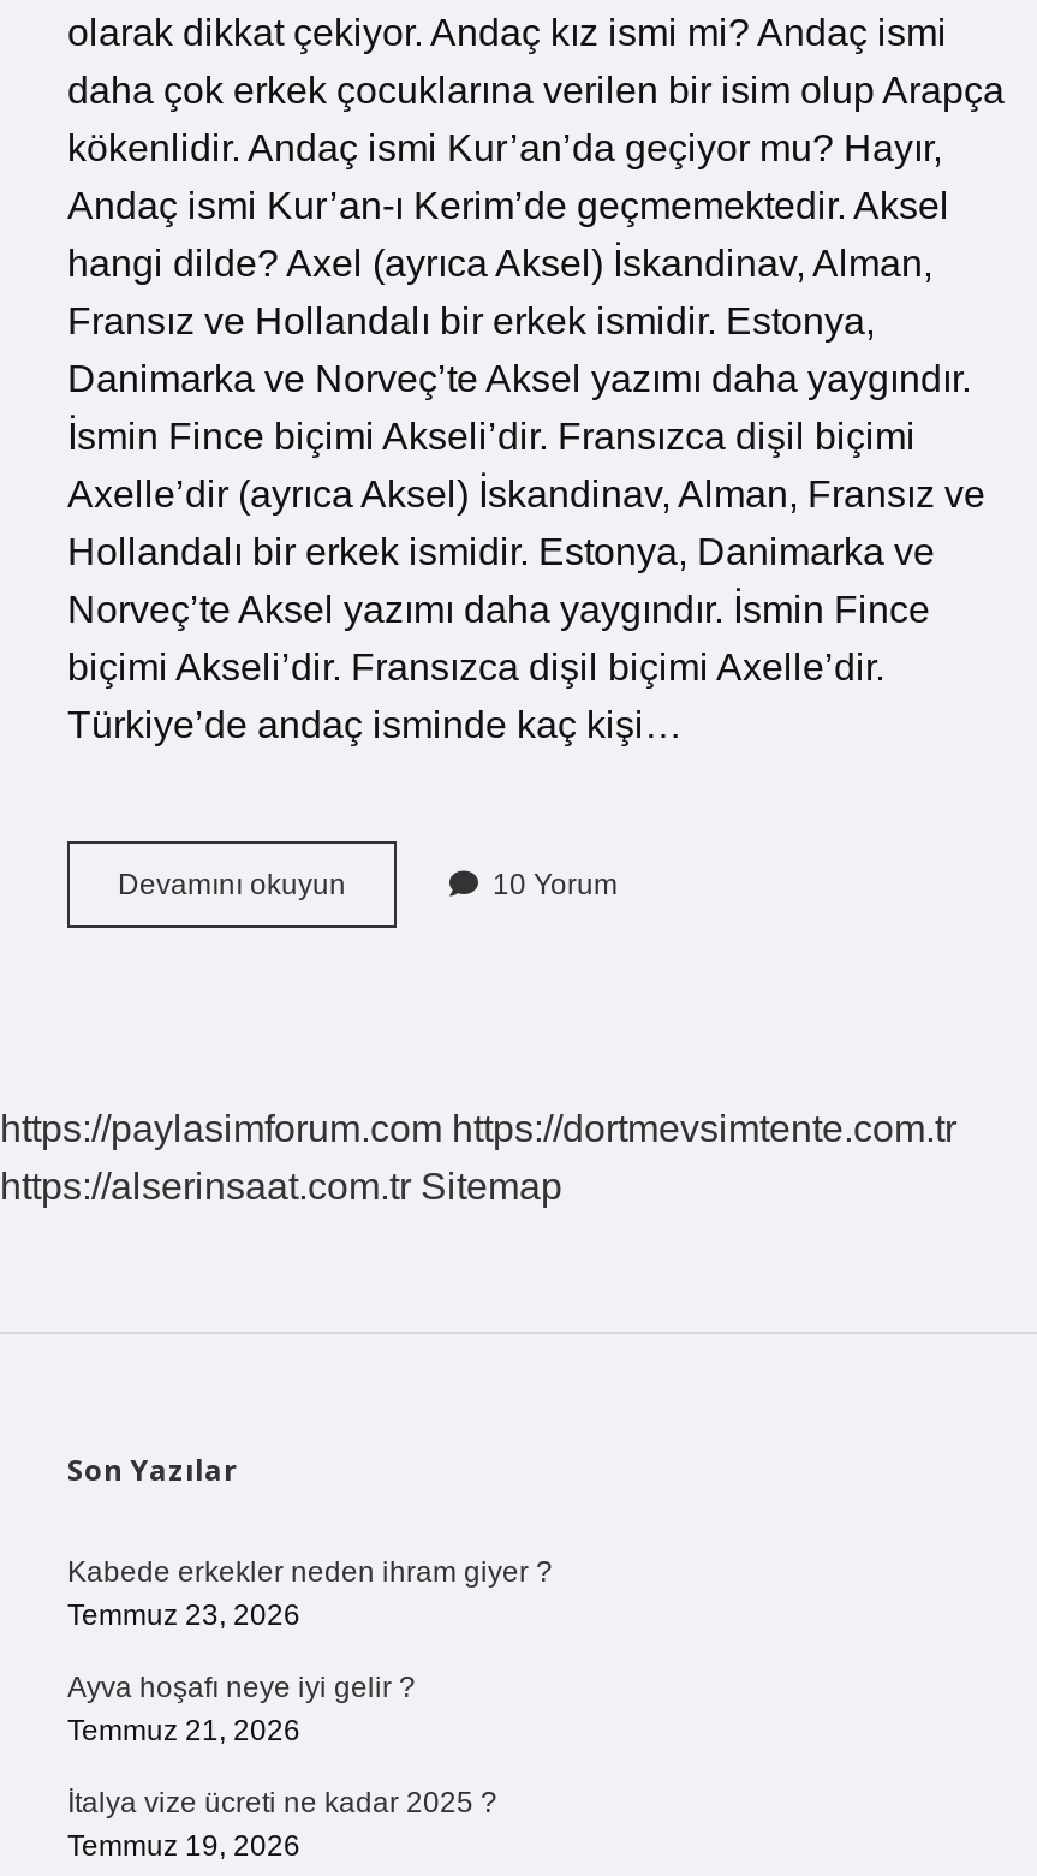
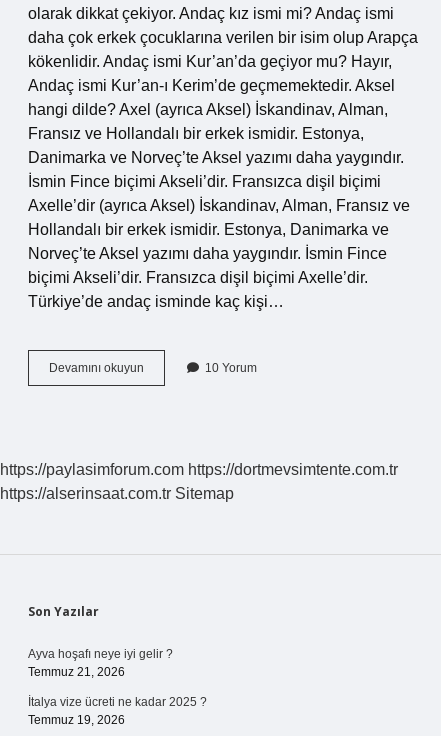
[67,1555,553,1632] Kabede erkekler neden ihram giyer ? | Temmuz 23, 2026 -> none

